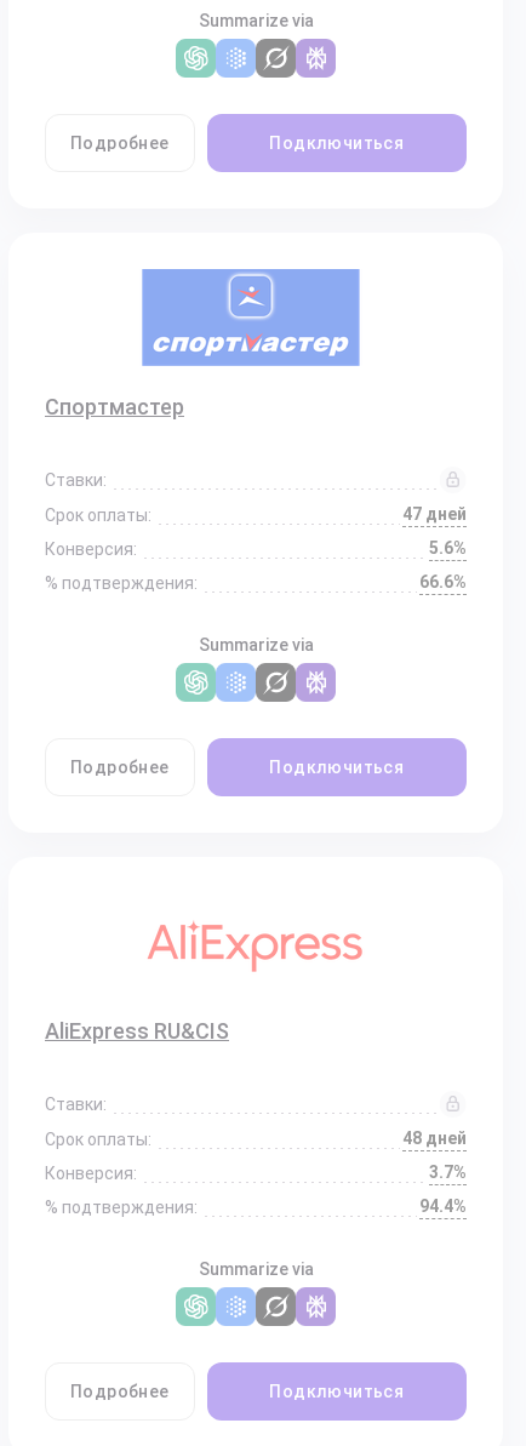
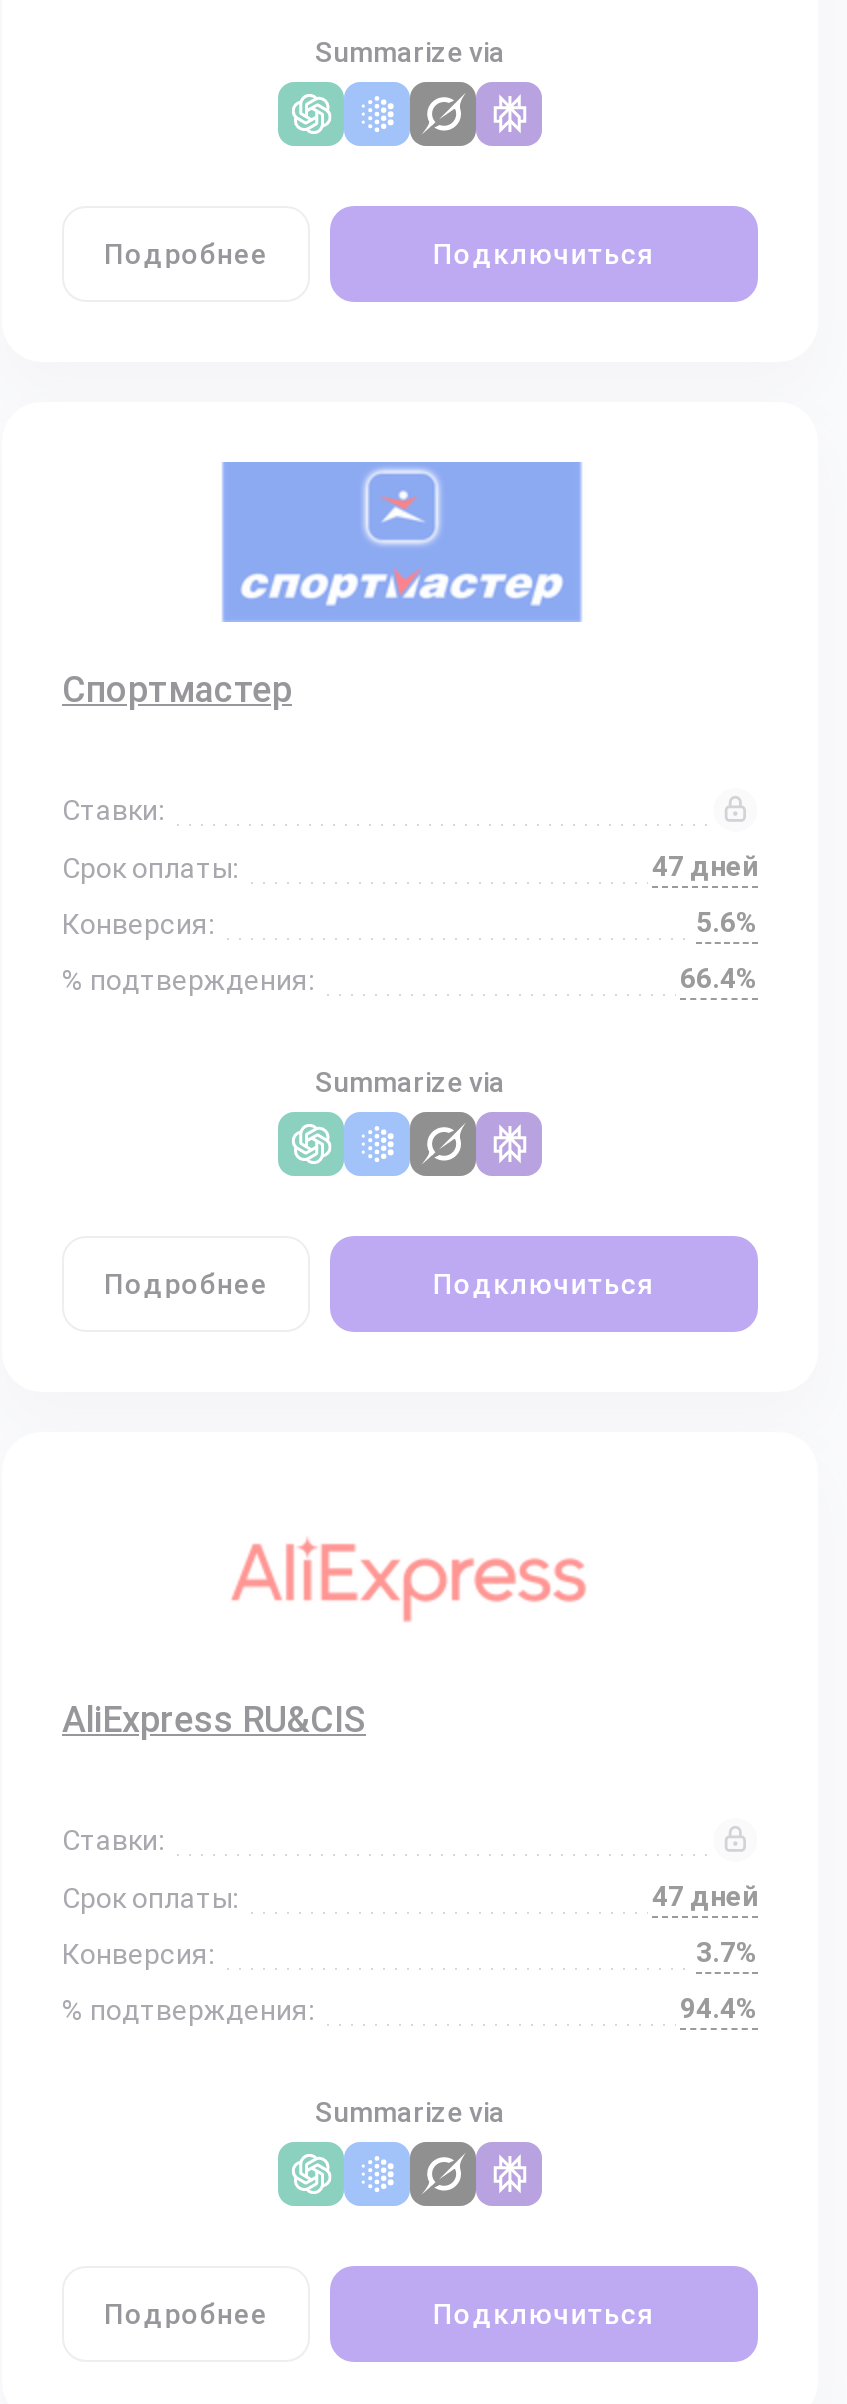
[419,572,467,591] 66.6% -> [680,962,758,994] 66.4%
[402,1128,467,1148] 48 дней -> [652,1880,758,1912] 47 дней

